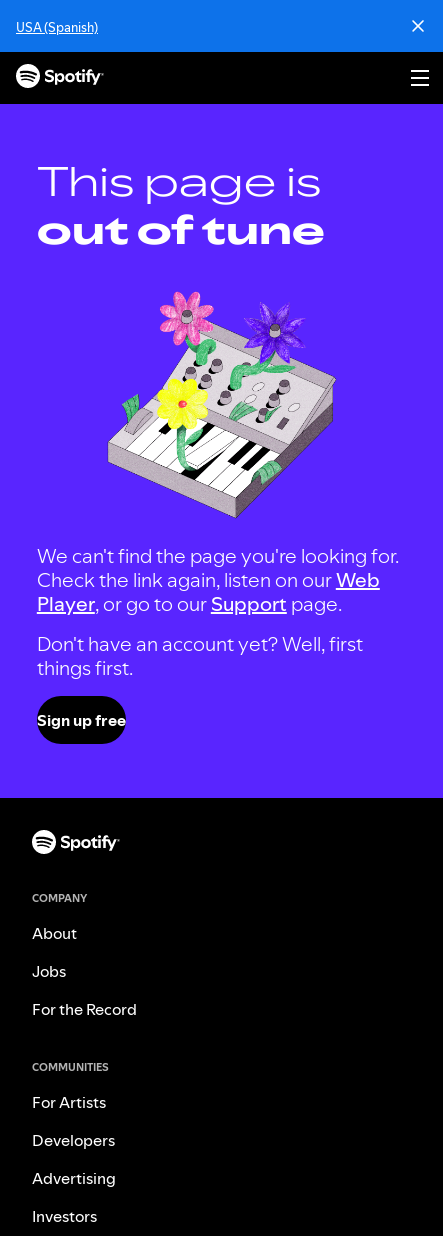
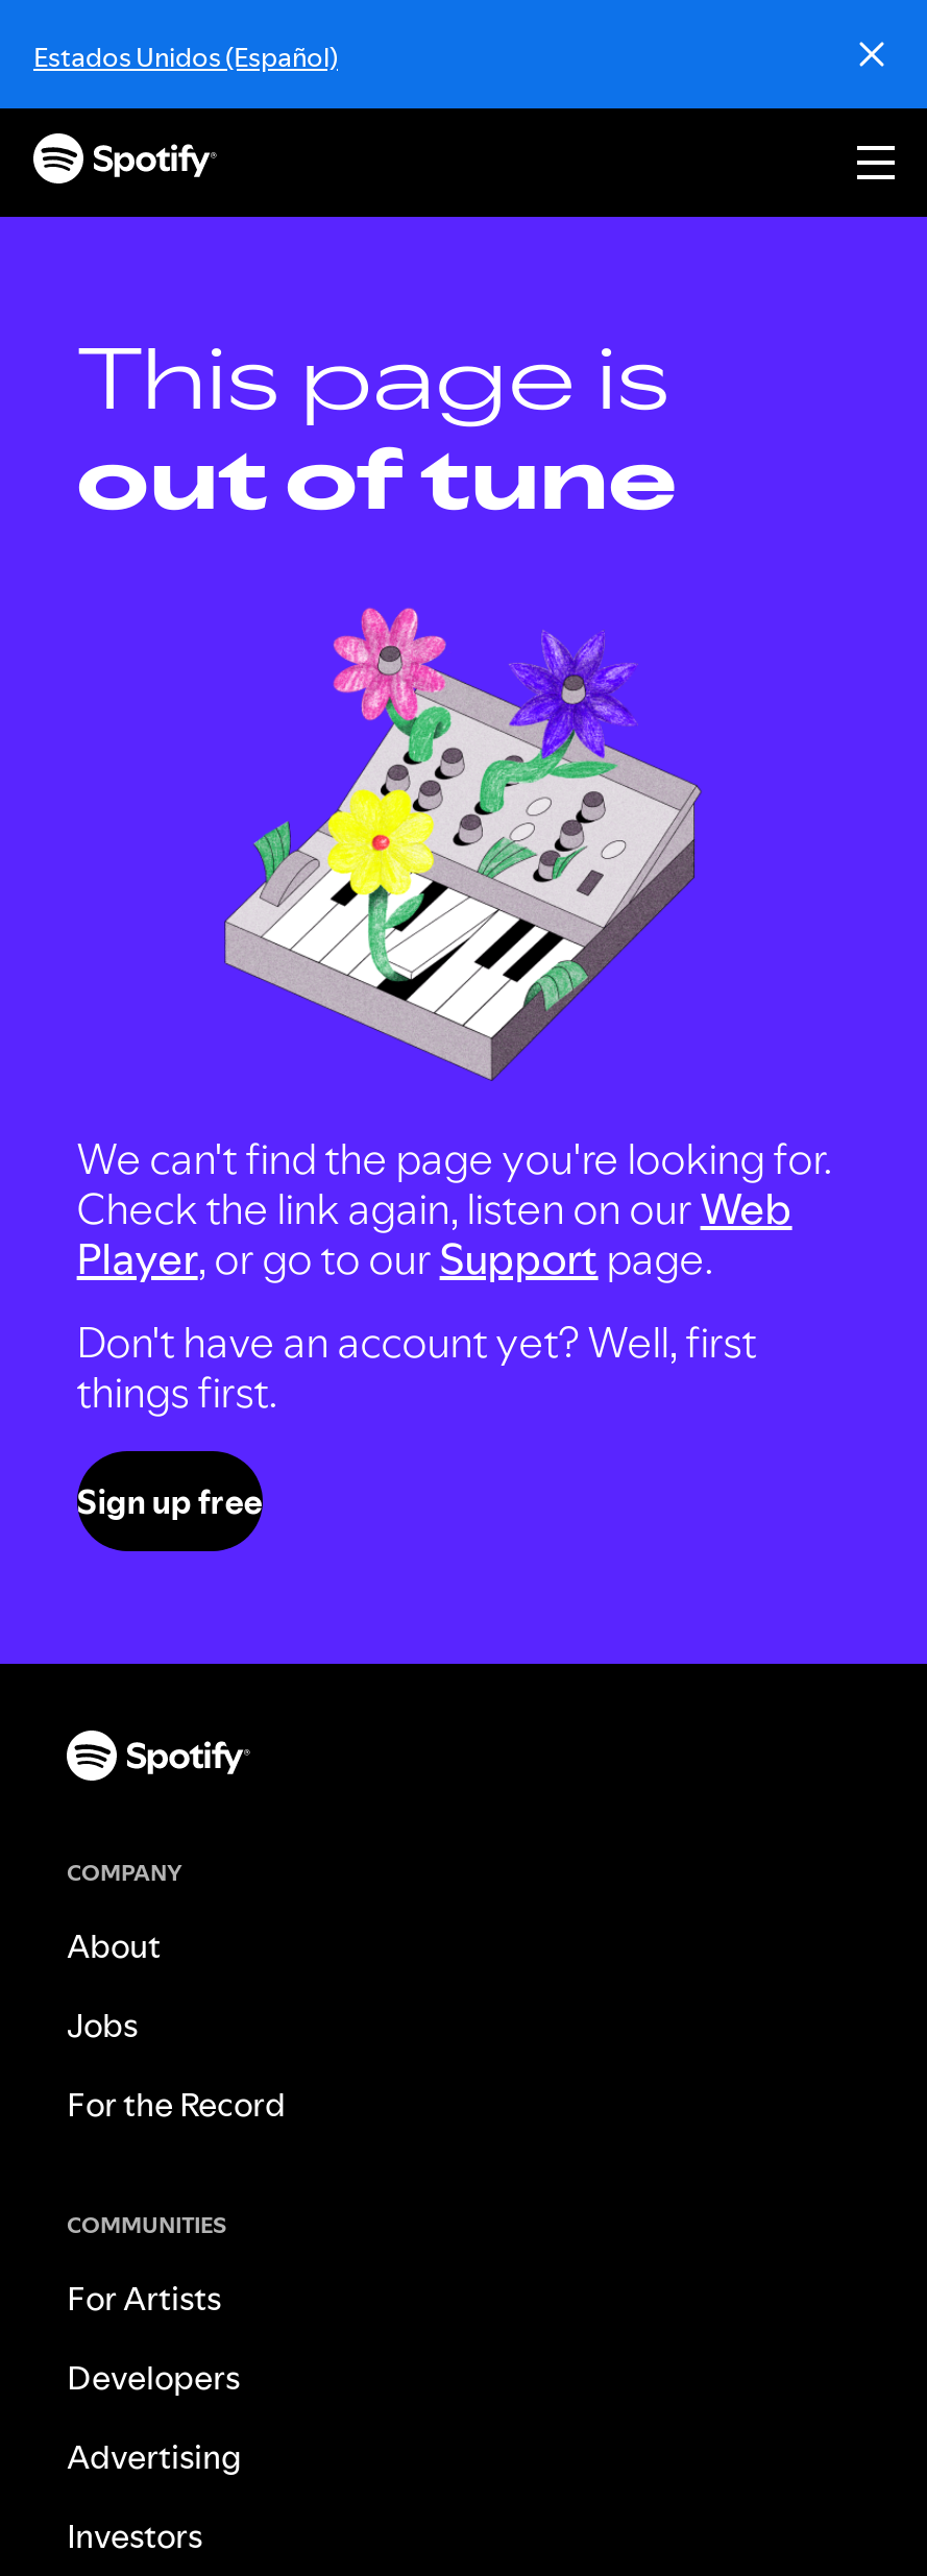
[16,18,98,36] USA (Spanish) -> [33,38,338,75] Estados Unidos (Español)

